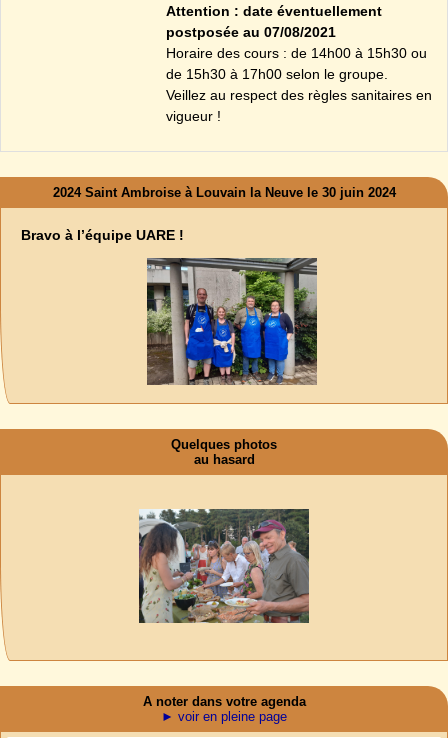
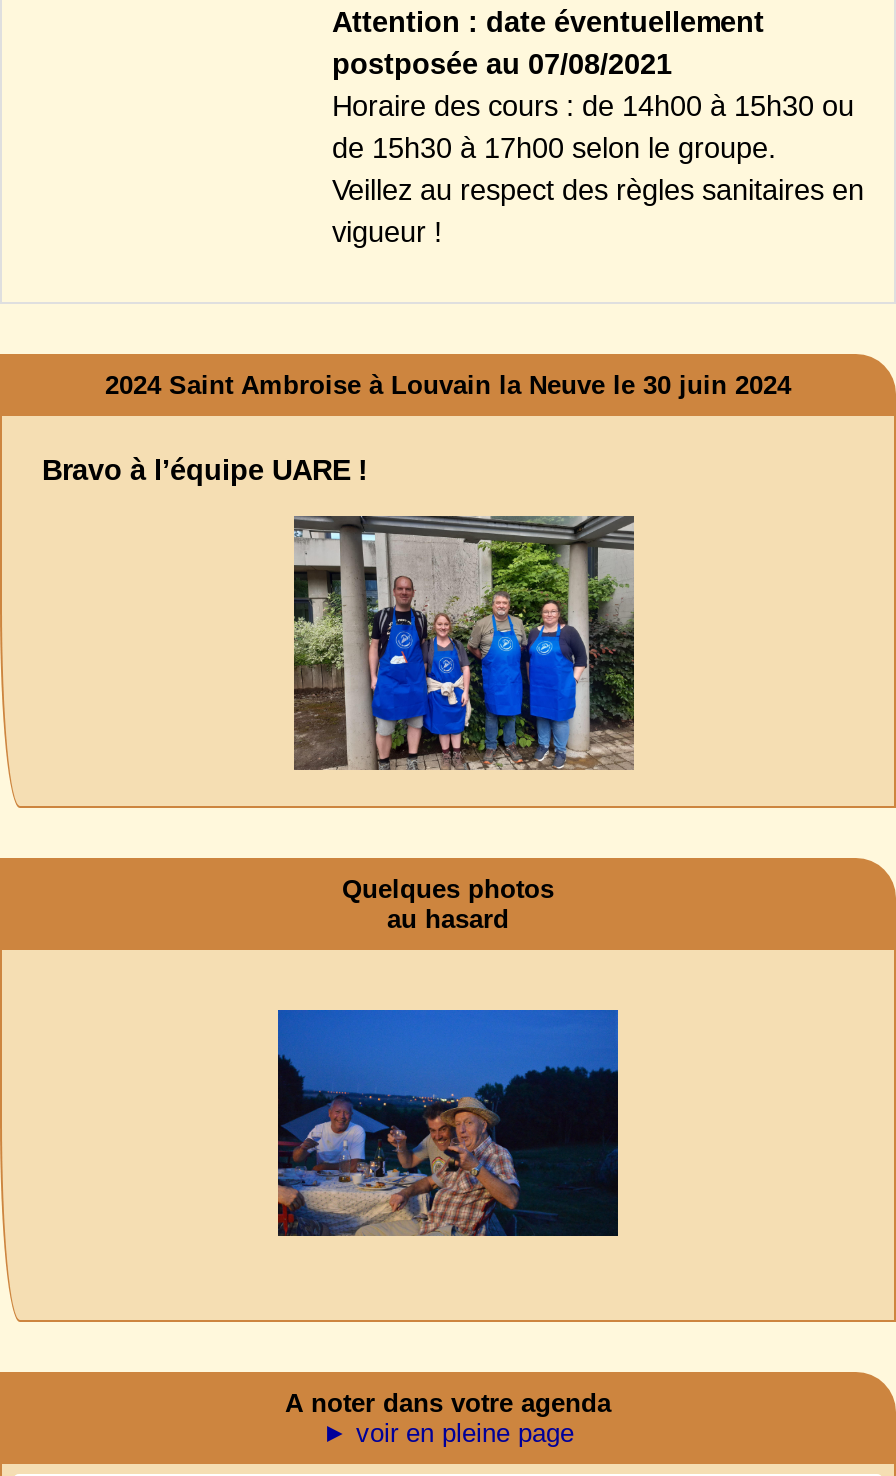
[138,505,310,624] [image] -> [276,1008,620,1246] [image]

